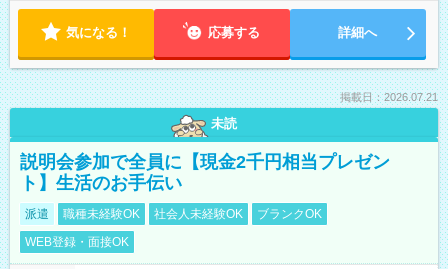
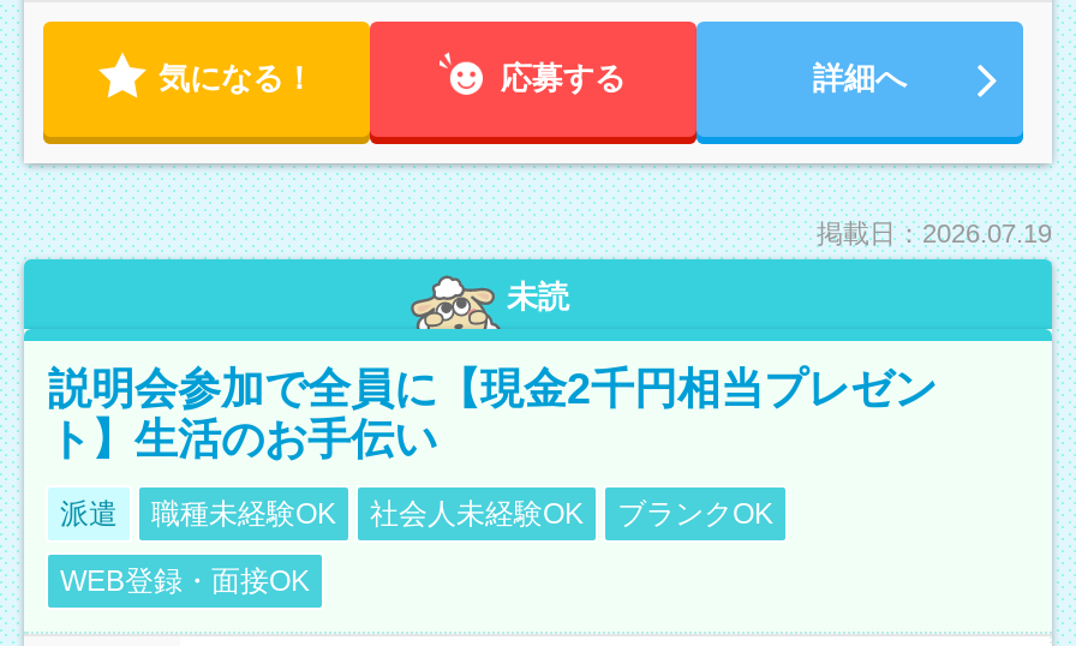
[340,91,438,103] 掲載日：2026.07.21 -> [817,219,1052,247] 掲載日：2026.07.19

